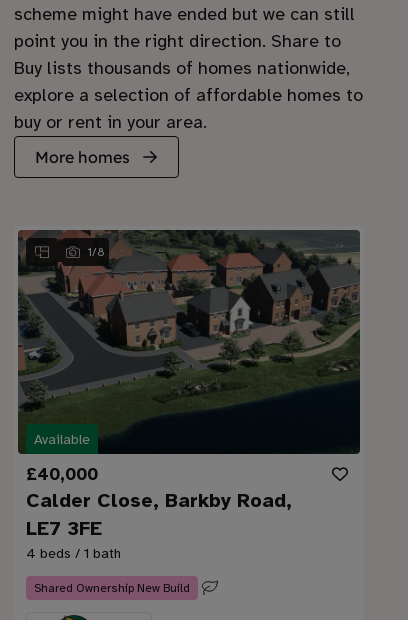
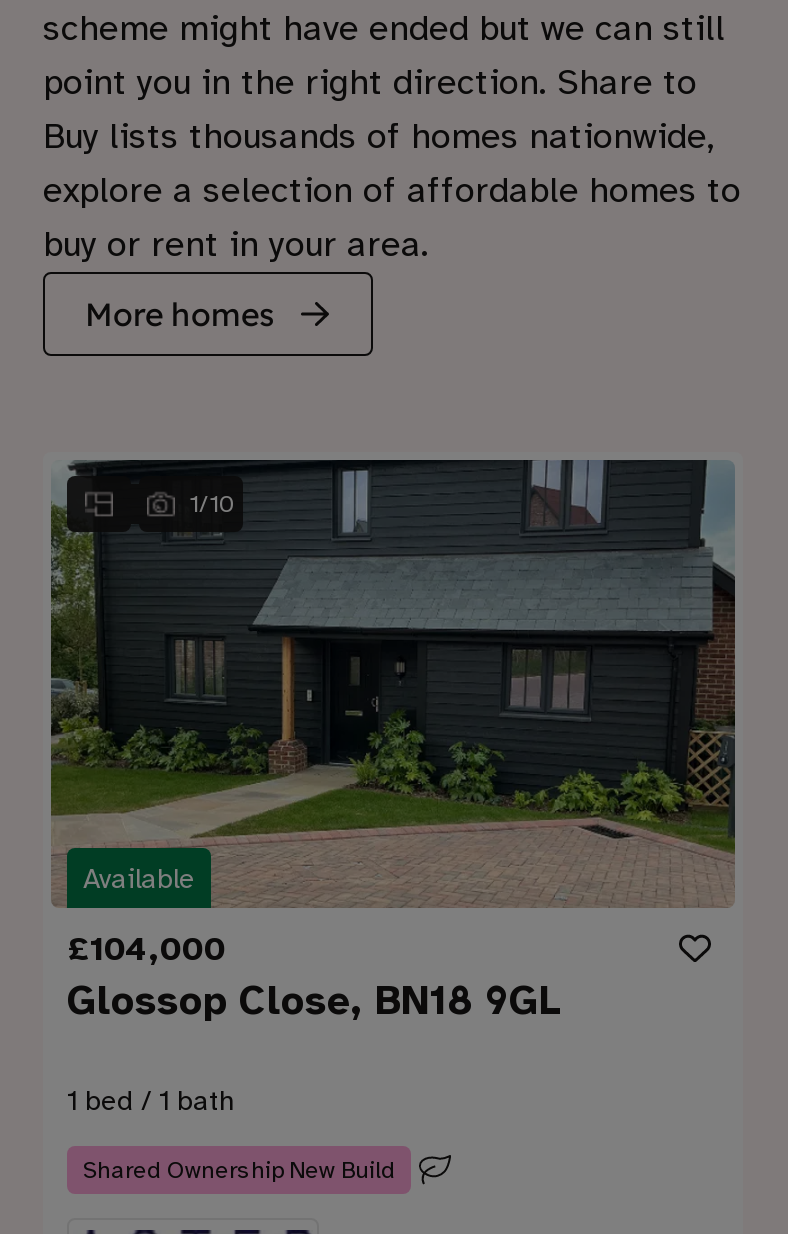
[17,229,361,455] [image] | 1/8 -> [49,458,737,908] [image] | 1/10
[26,464,292,562] £40,000 | Calder Close, Barkby Road, | LE7 3FE | 4 beds / 1 bath -> [67,928,561,1118] £104,000 | Glossop Close, BN18 9GL | 1 bed / 1 bath

